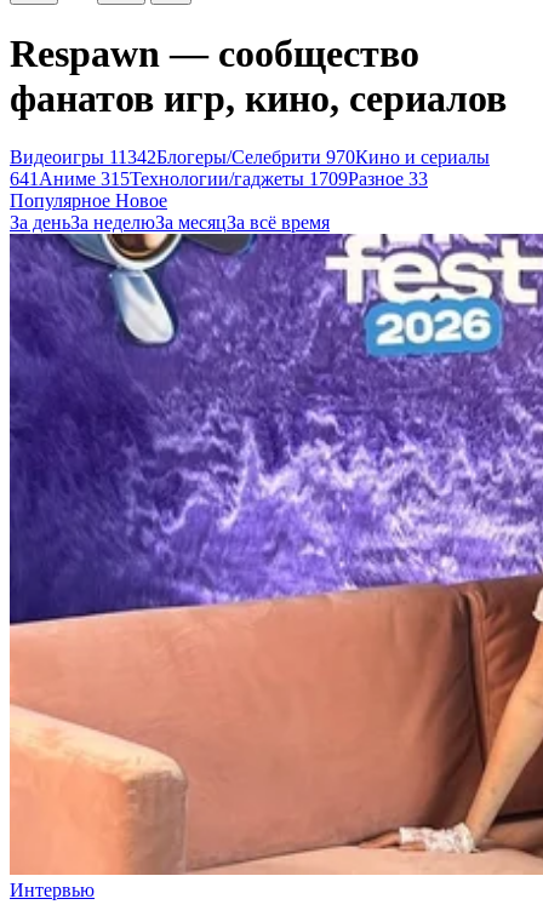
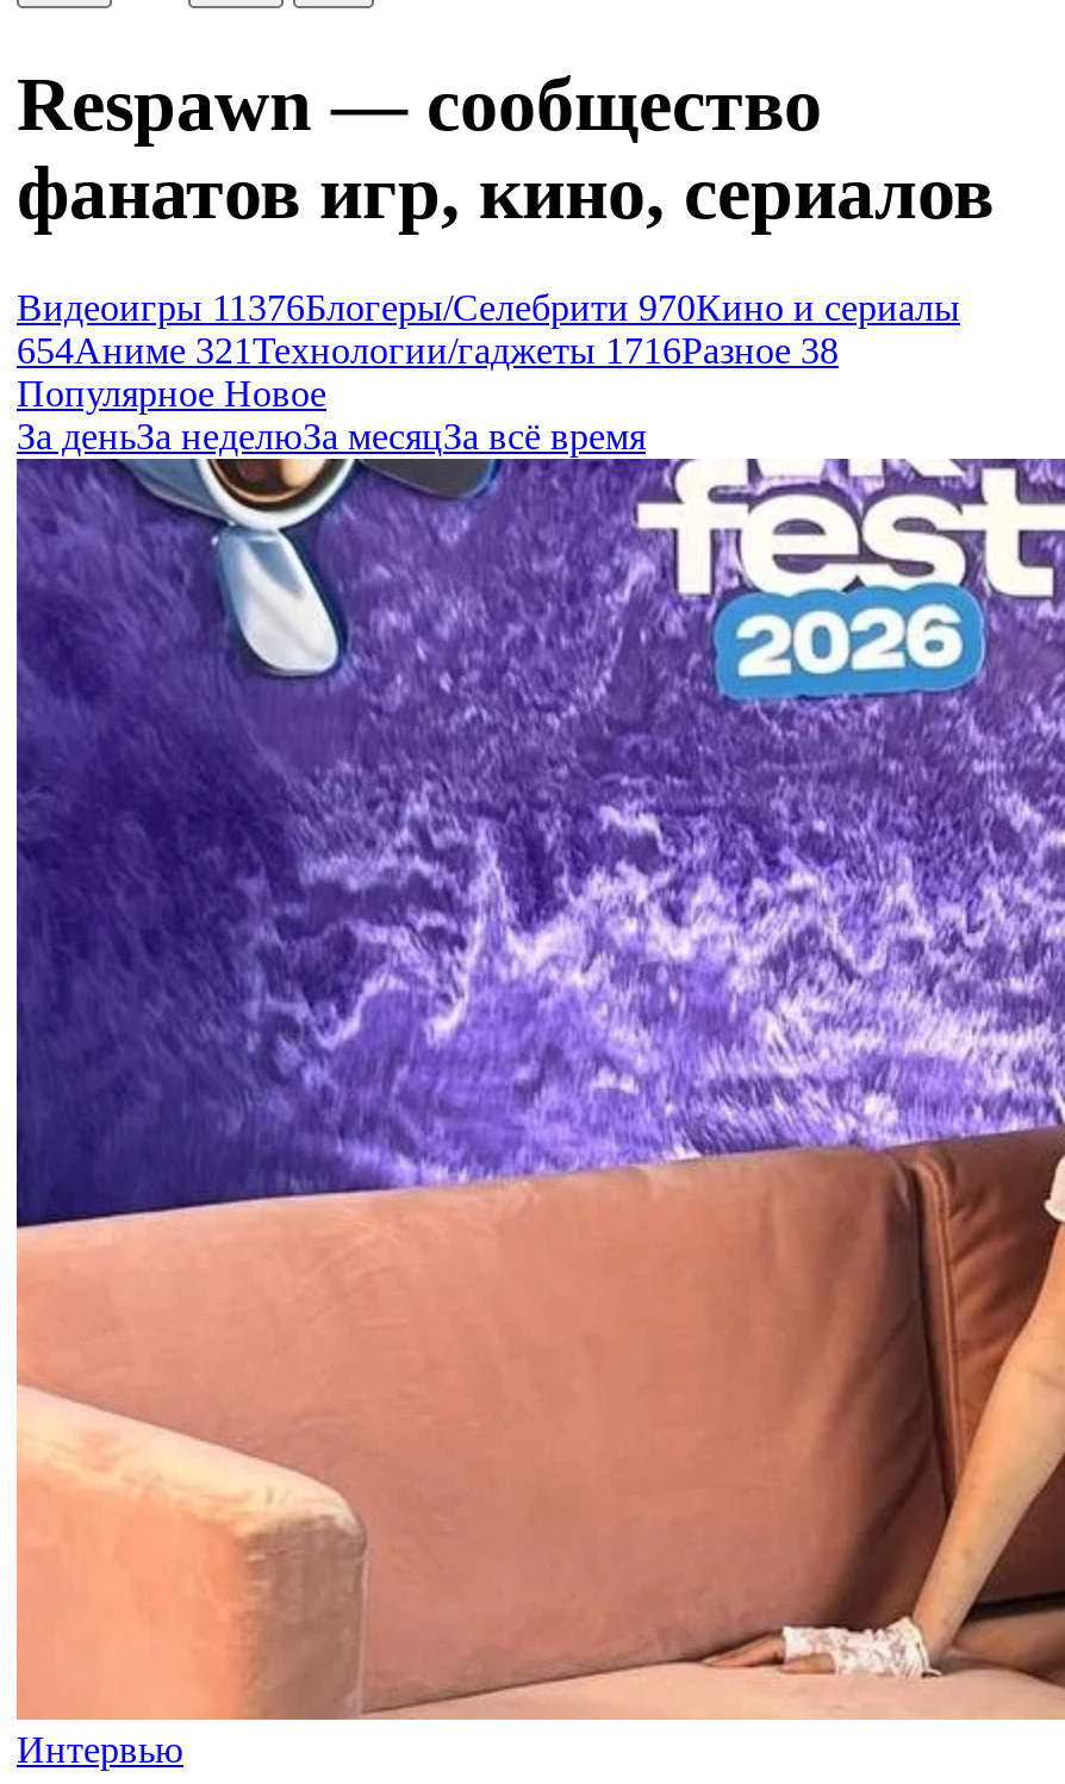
[10,147,490,167] Видеоигры 11342Блогеры/Селебрити 970Кино и сериалы -> [17,287,960,328] Видеоигры 11376Блогеры/Селебрити 970Кино и сериалы
[10,168,428,189] 641Аниме 315 Технологии/гаджеты 1709Разное 33 -> [17,330,839,371] 654Аниме 321 Технологии/гаджеты 1716Разное 38

